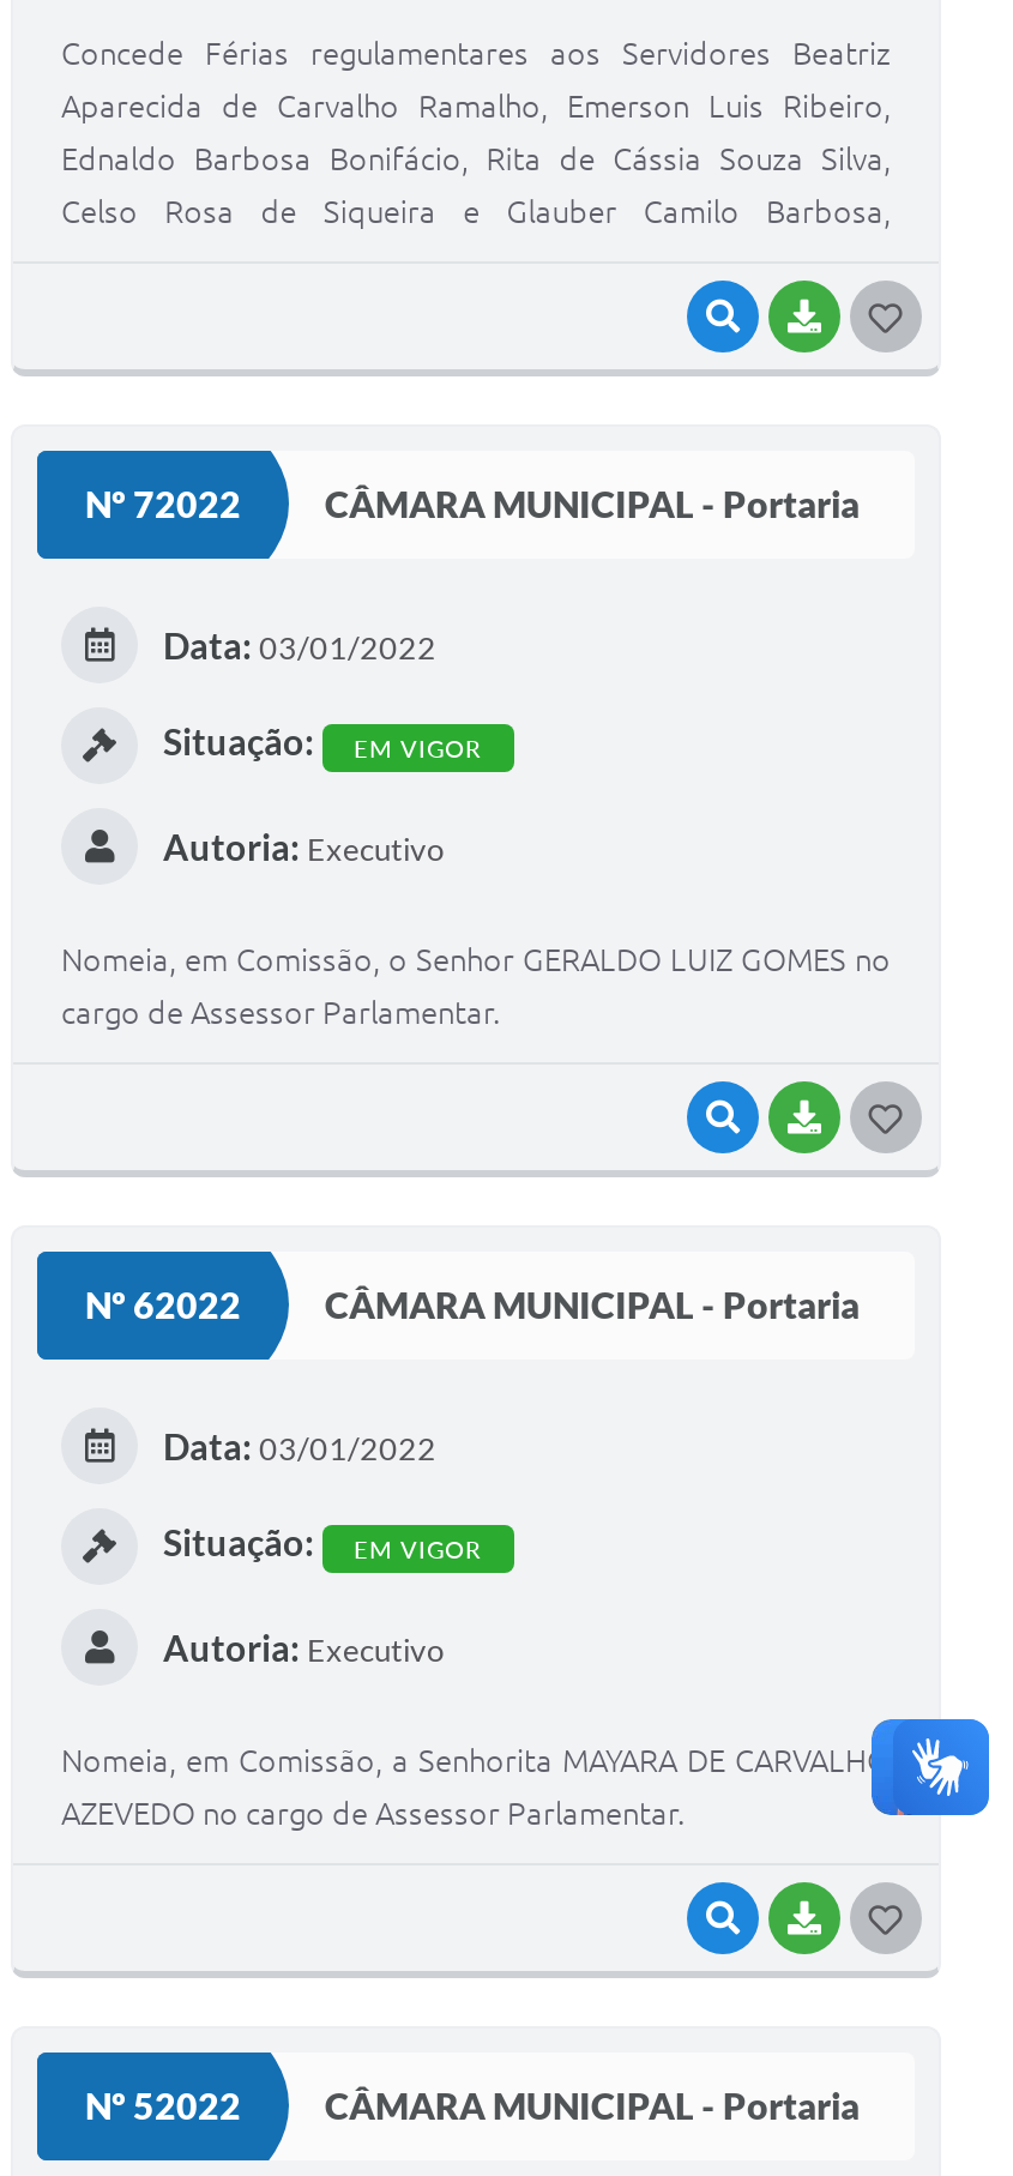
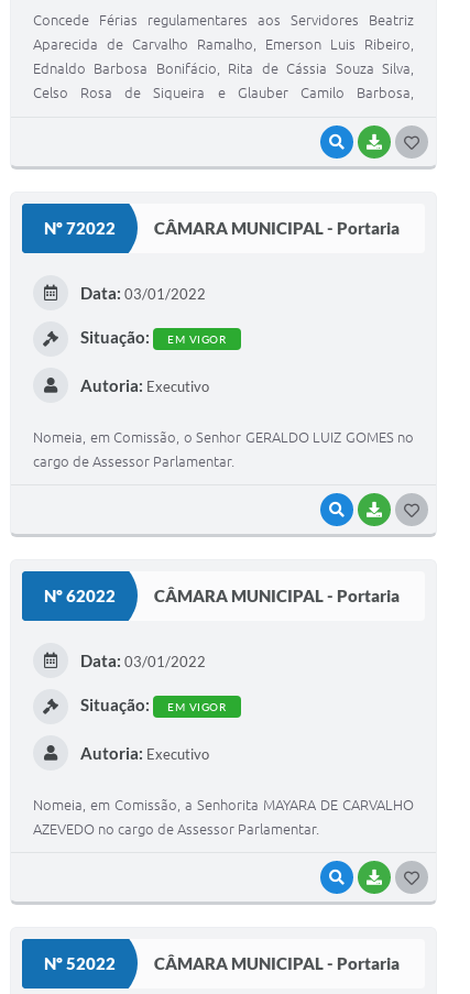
[869,1716,991,1819] [image] -> none

